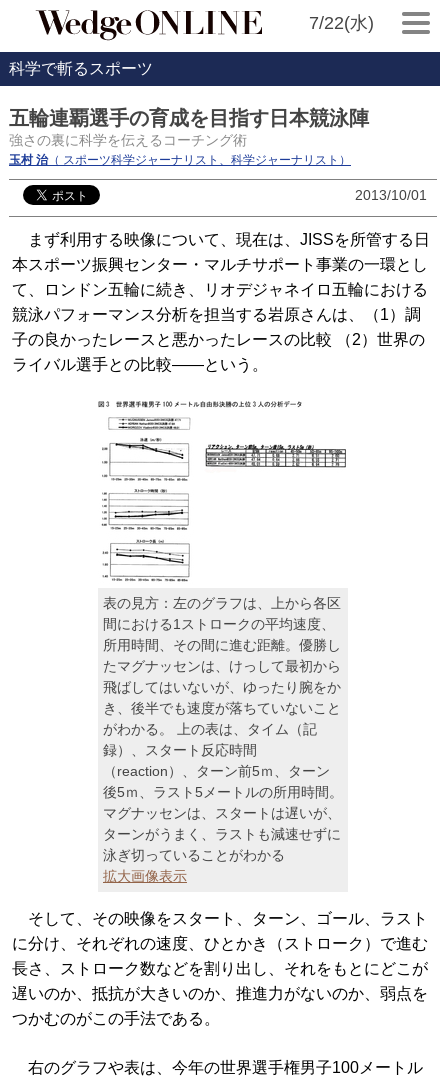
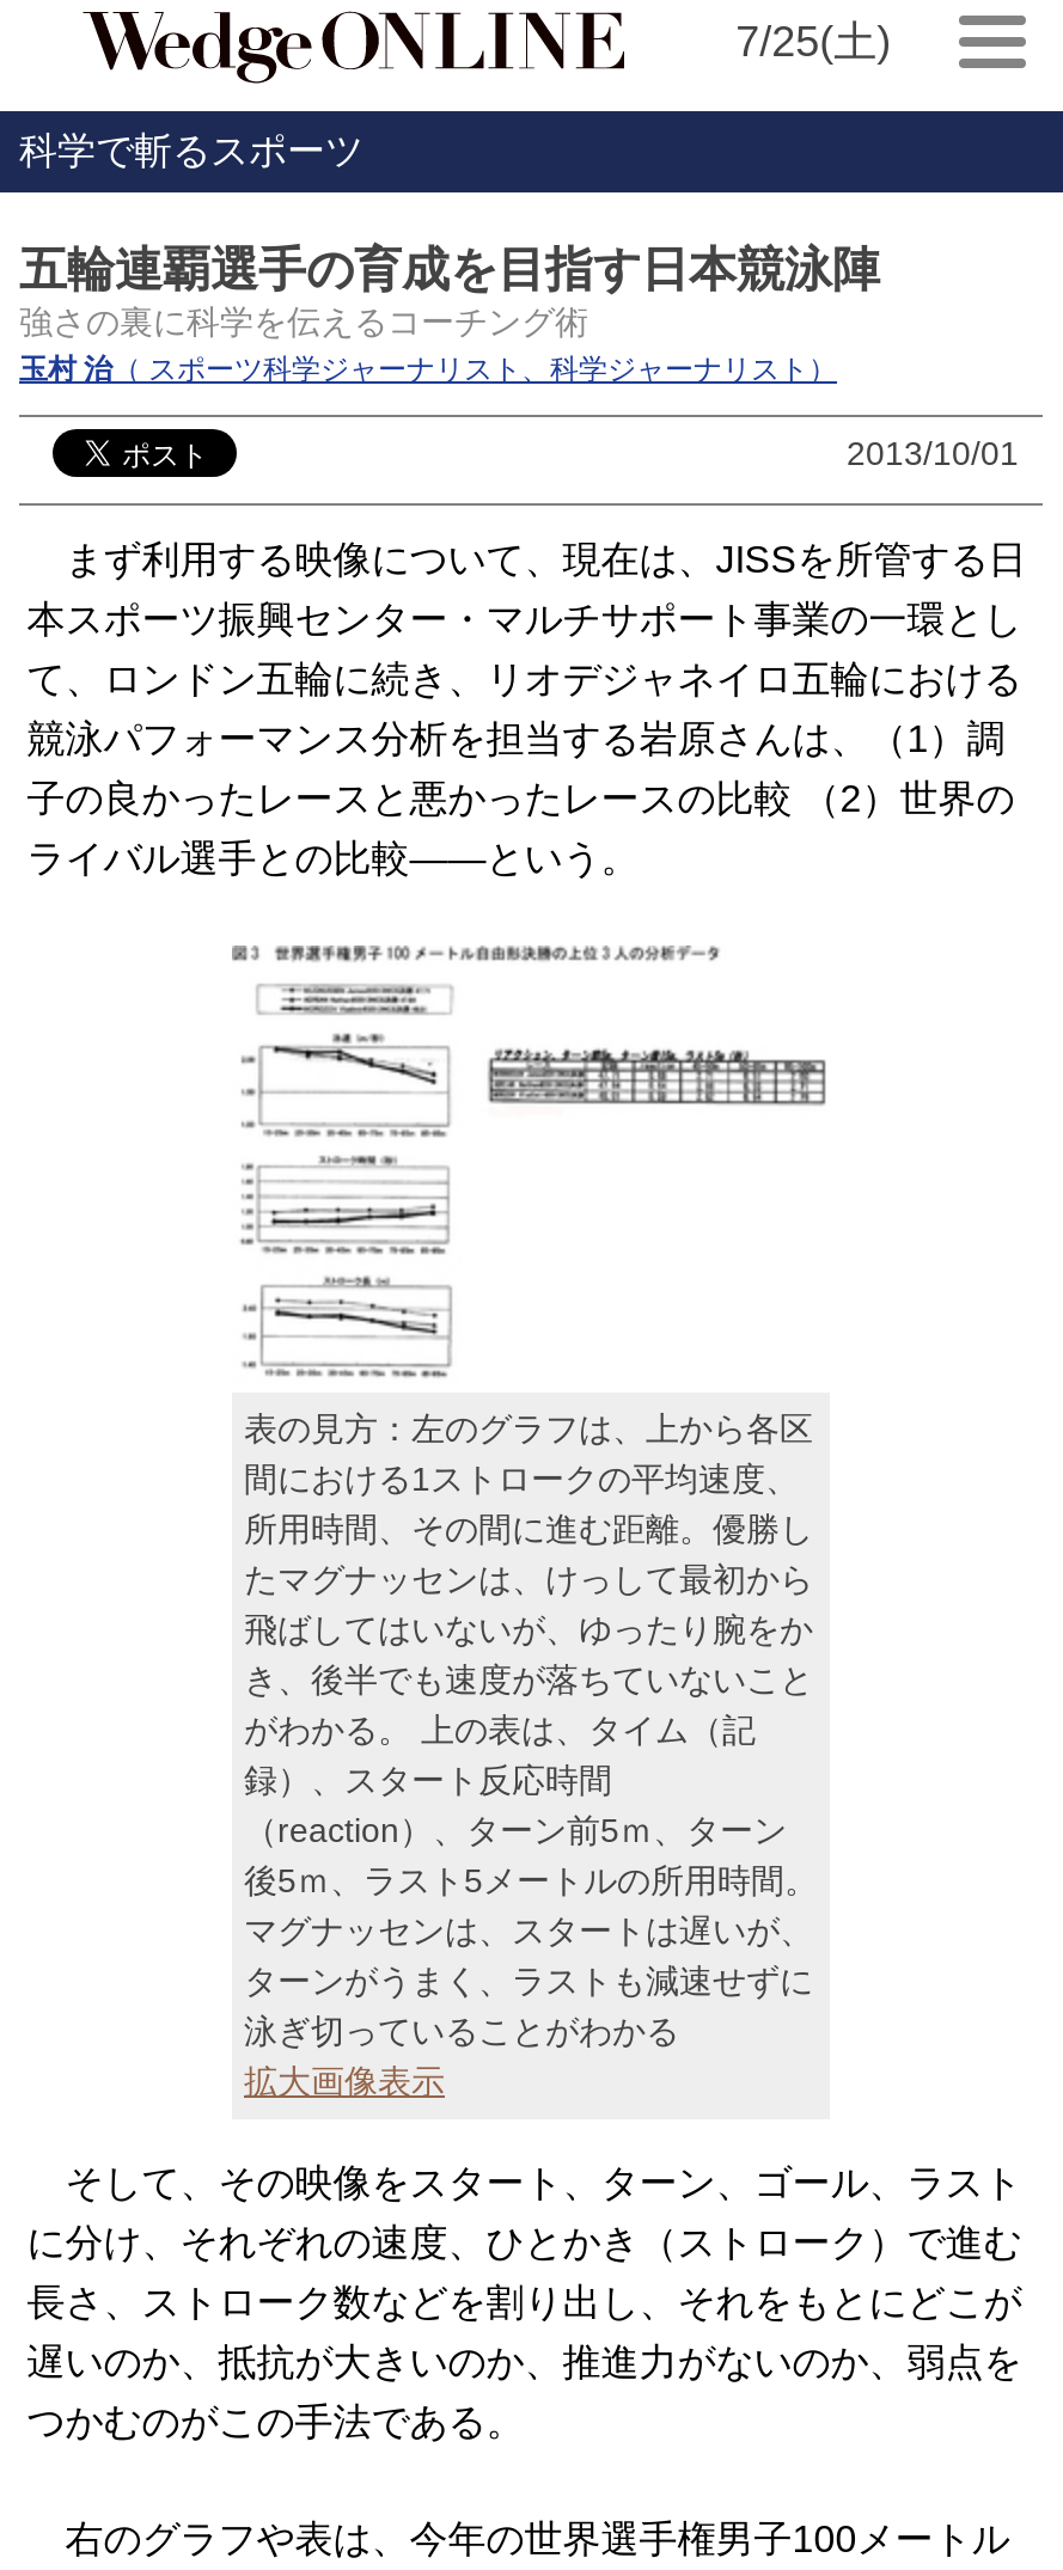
[309,13,374,33] 7/22(水) -> [736,18,891,66] 7/25(土)

